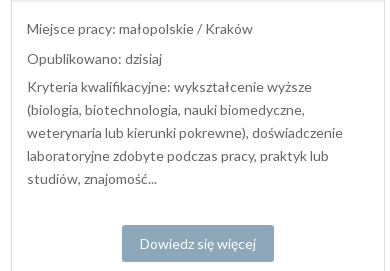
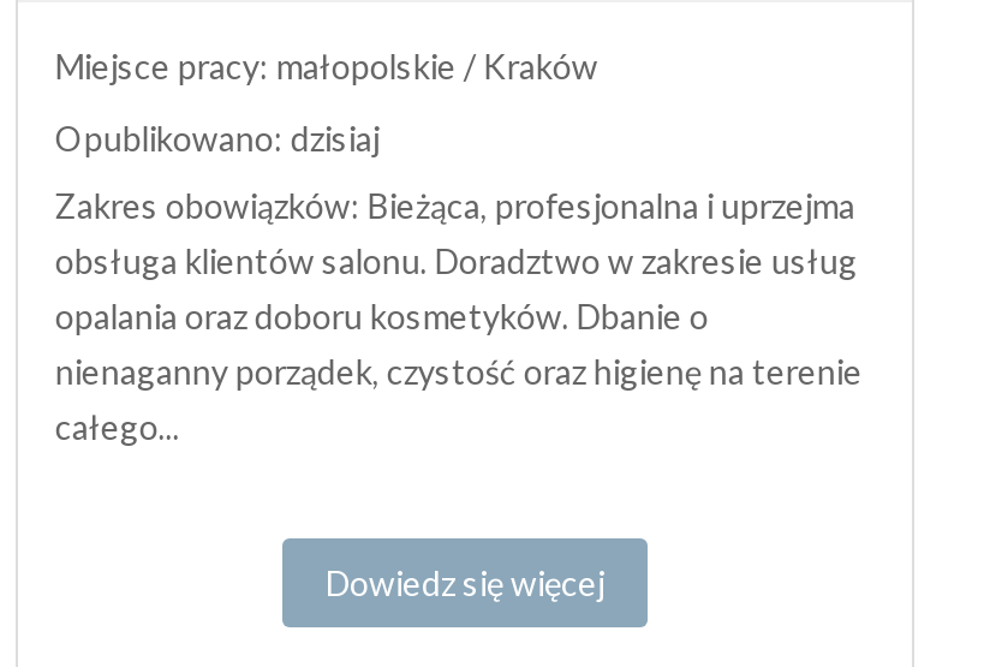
[27,78,343,187] Kryteria kwalifikacyjne: wykształcenie wyższe | (biologia, biotechnologia, nauki biomedyczne, | weterynaria lub kierunki pokrewne), doświadczenie | laboratoryjne zdobyte podczas pracy, praktyk lub | studiów, znajomość... -> [55,186,862,448] Zakres obowiązków: Bieżąca, profesjonalna i uprzejma | obsługa klientów salonu. Doradztwo w zakresie usług | opalania oraz doboru kosmetyków. Dbanie o | nienaganny porządek, czystość oraz higienę na terenie | całego...

